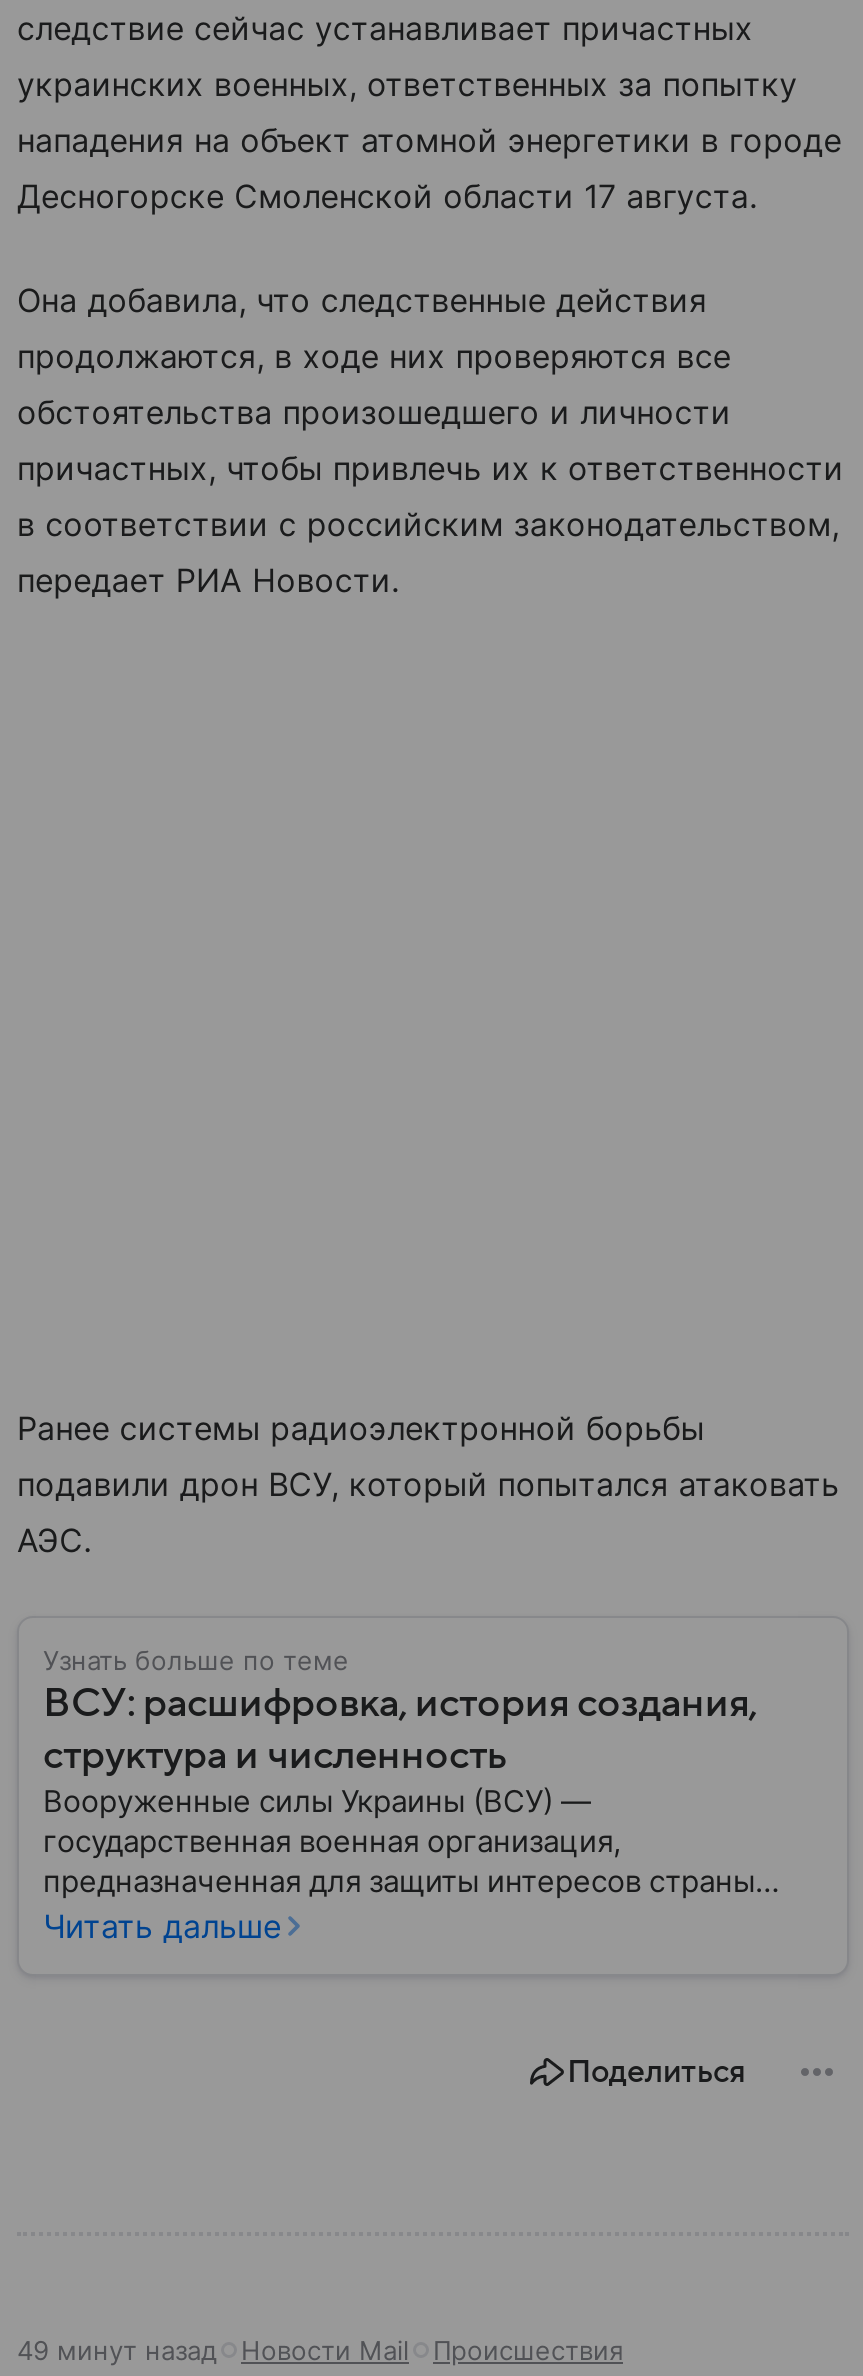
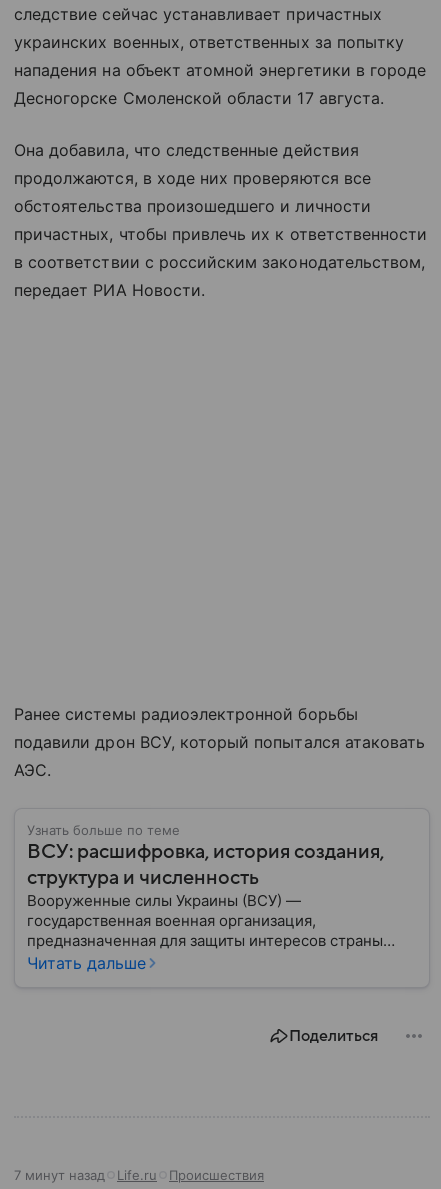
[17,2334,409,2366] 49 минут назад | Новости Mail -> [14,1167,157,1183] 7 минут назад | Life.ru

